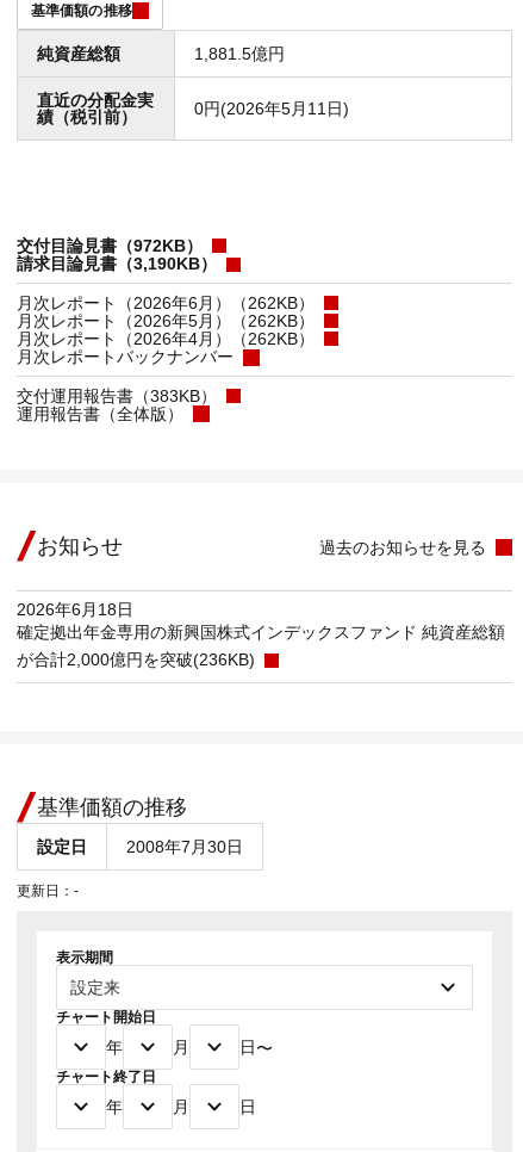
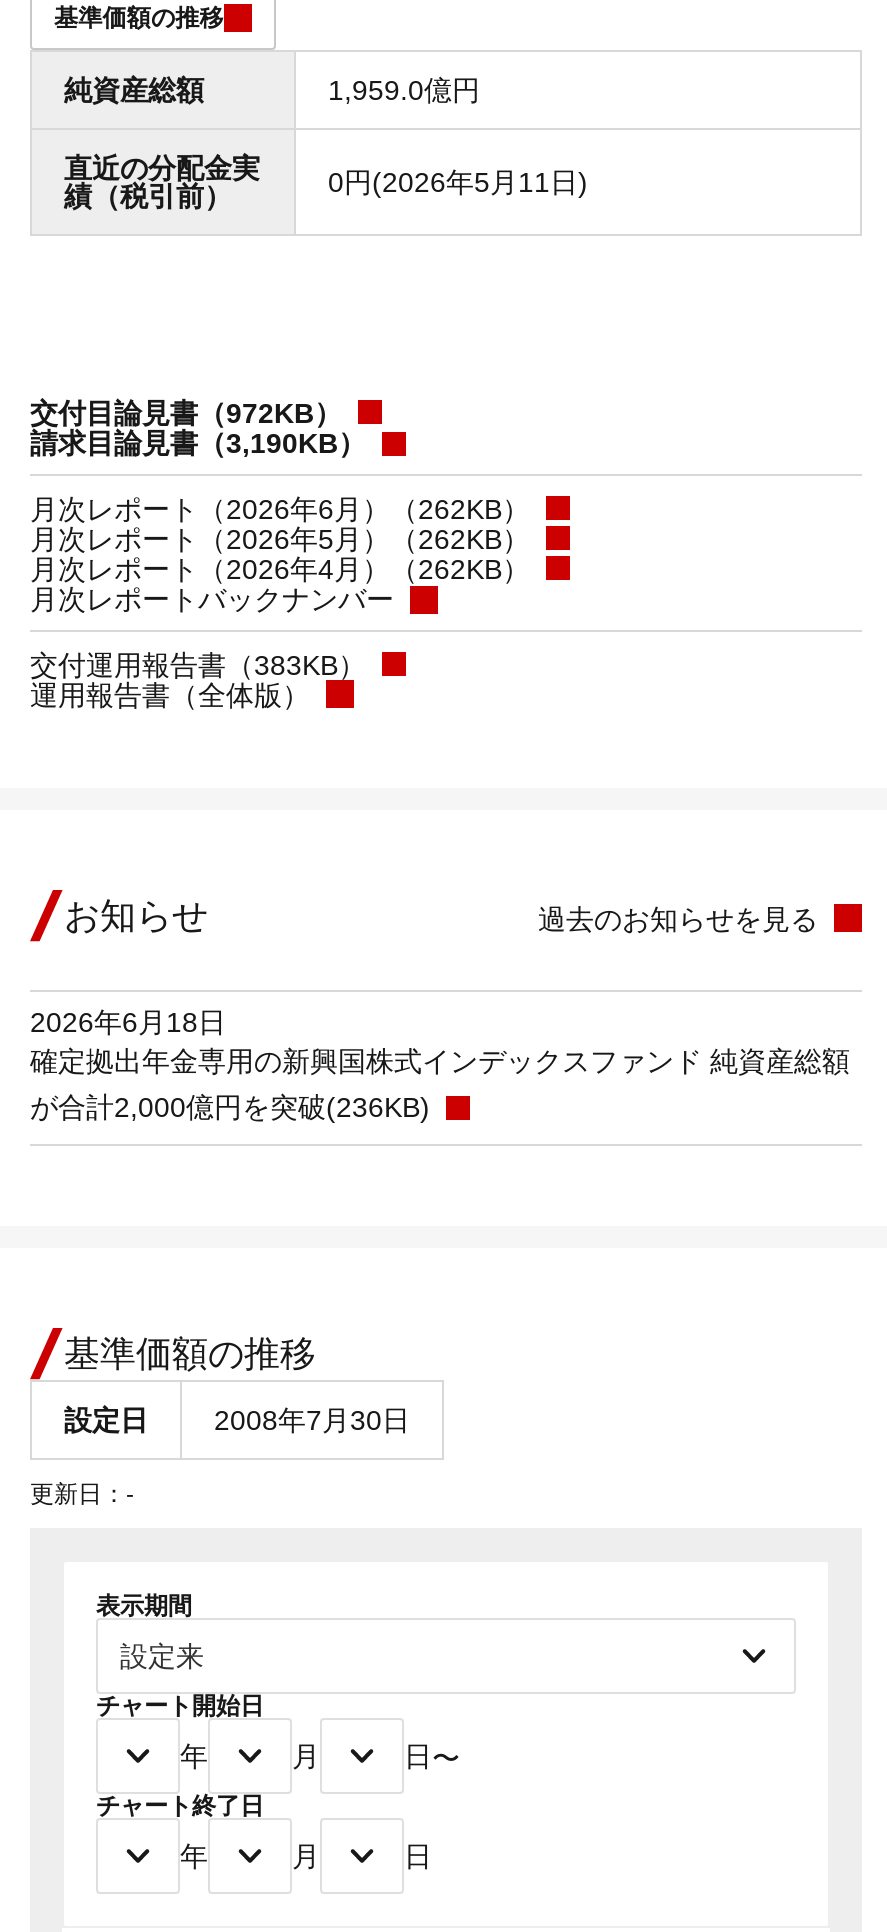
[194,44,285,63] 1,881.5億円 -> [328,74,480,106] 1,959.0億円

